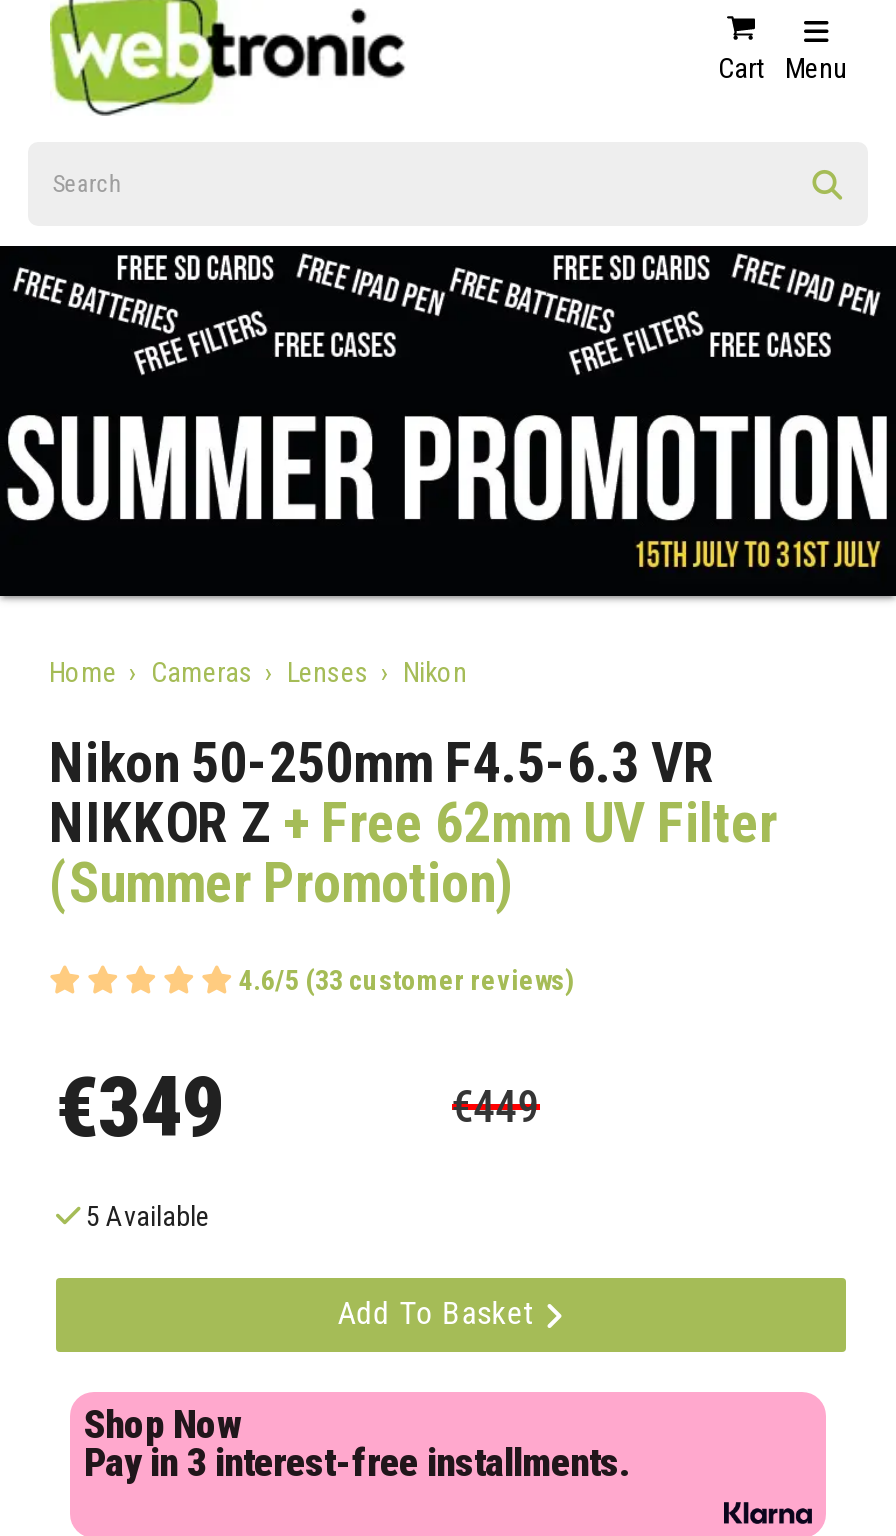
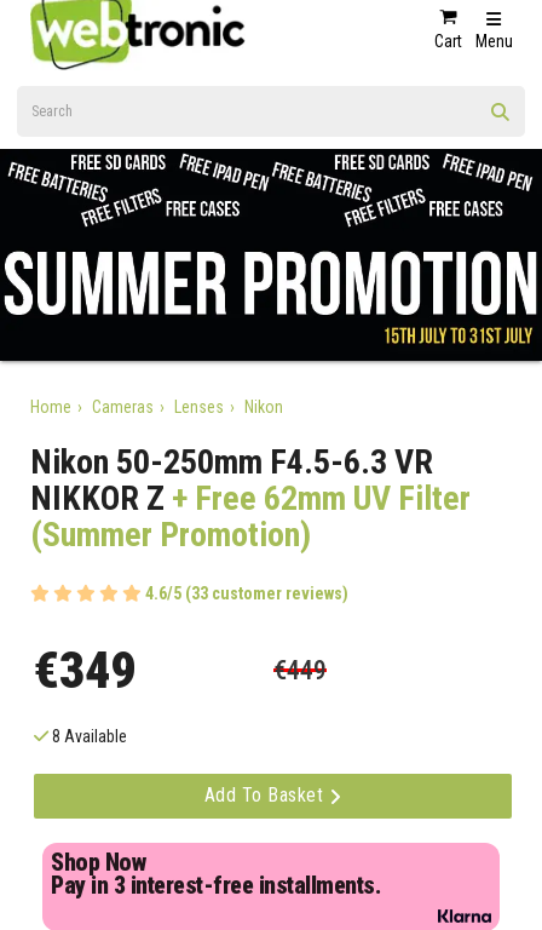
[80,1201,210,1233] 5 Available -> [48,727,127,746] 8 Available

